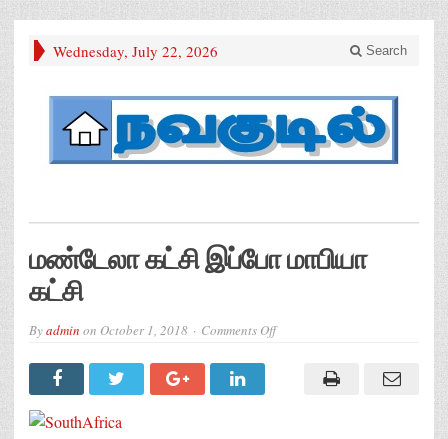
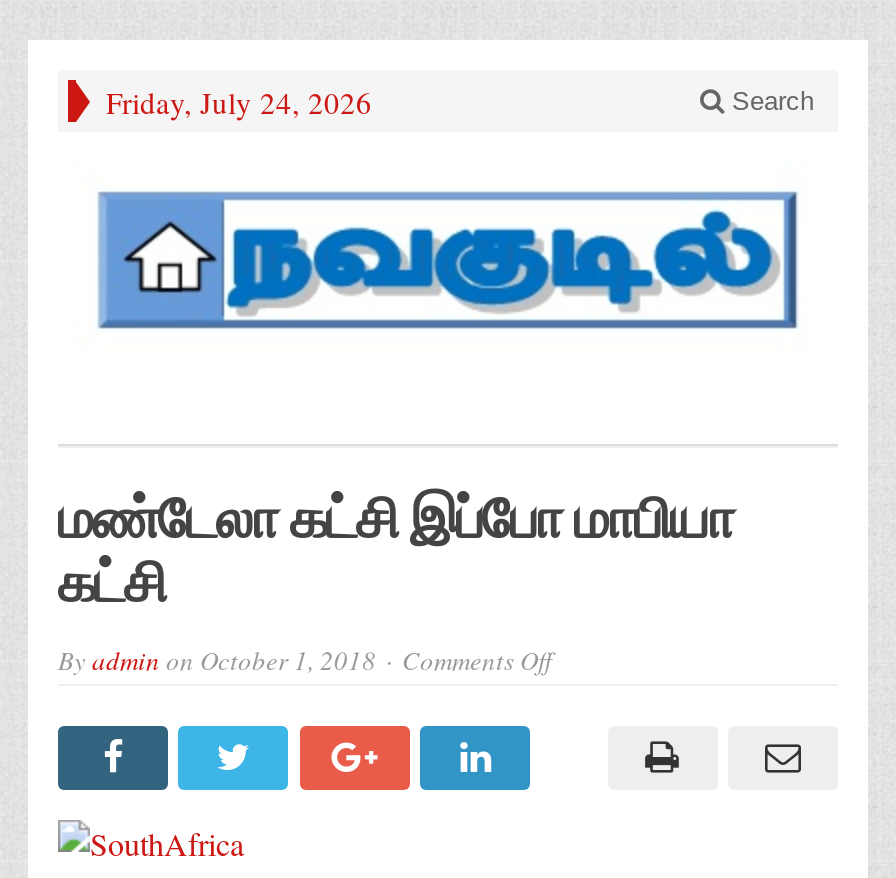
[53,41,218,61] Wednesday, July 22, 2026 -> [106,82,372,122] Friday, July 24, 2026

